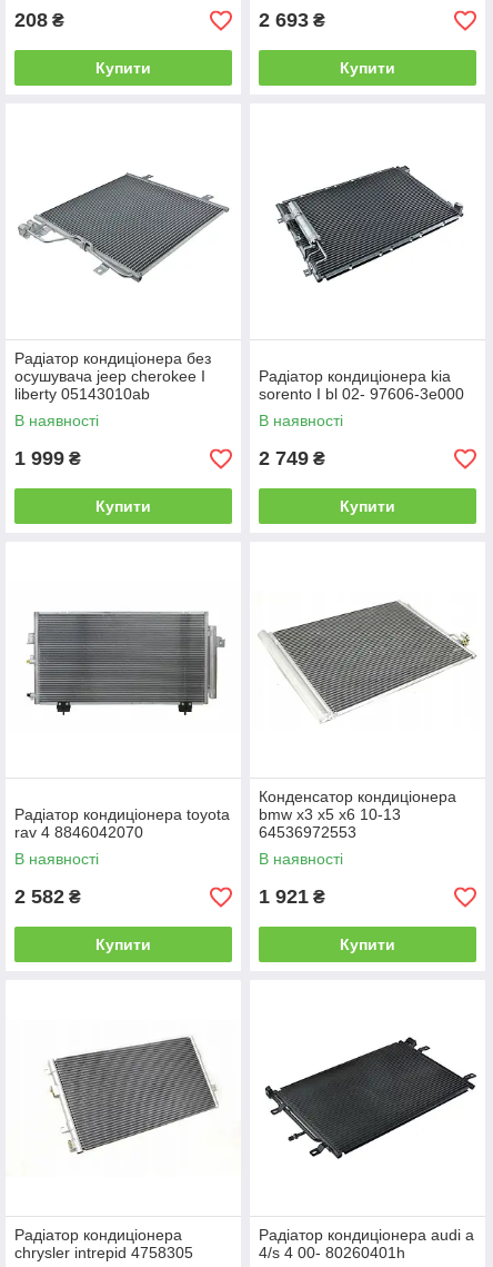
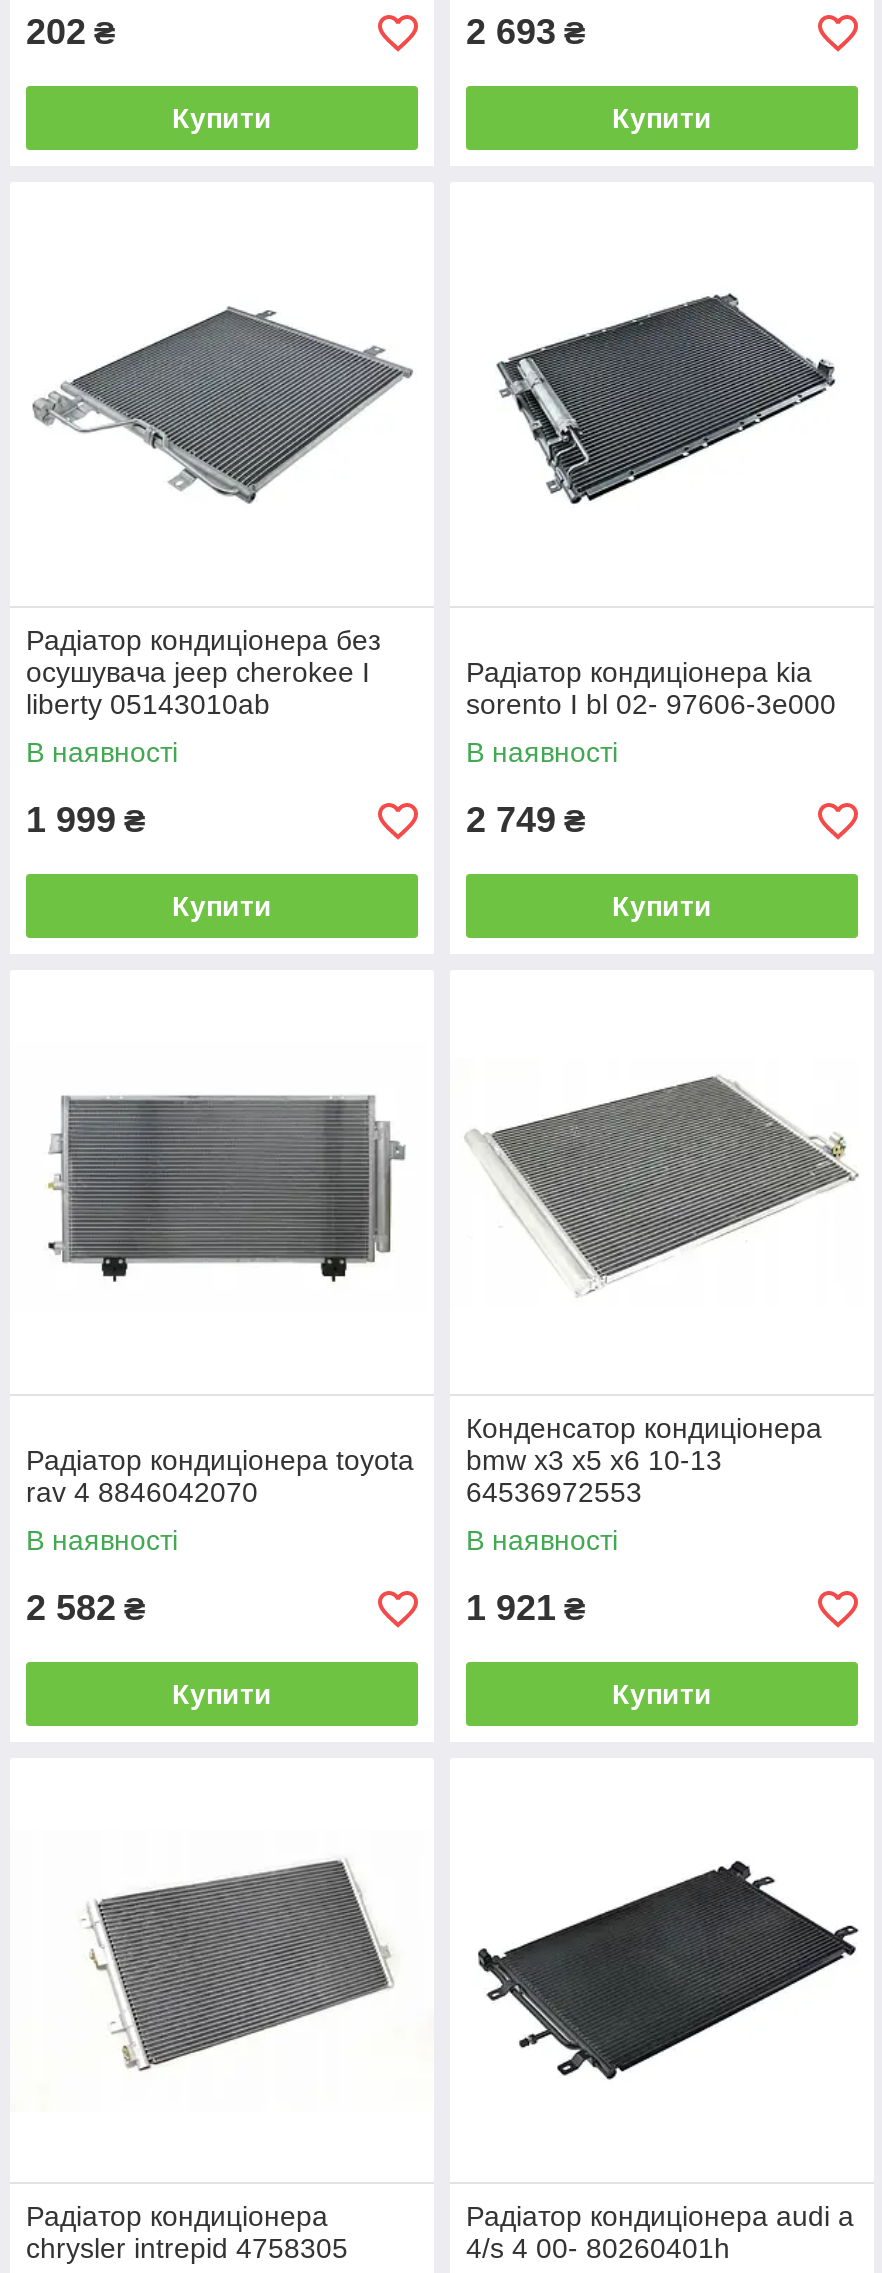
[14,9,64,32] 208 ₴ -> [26,13,116,53] 202 ₴

